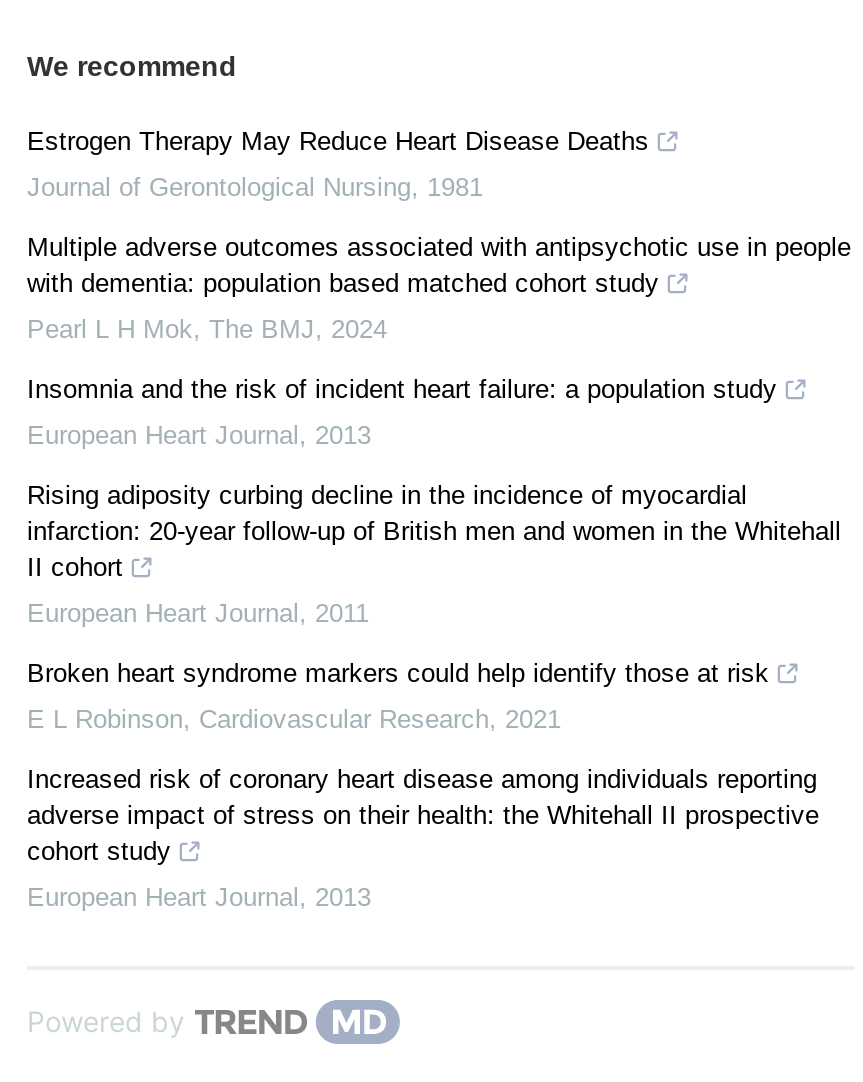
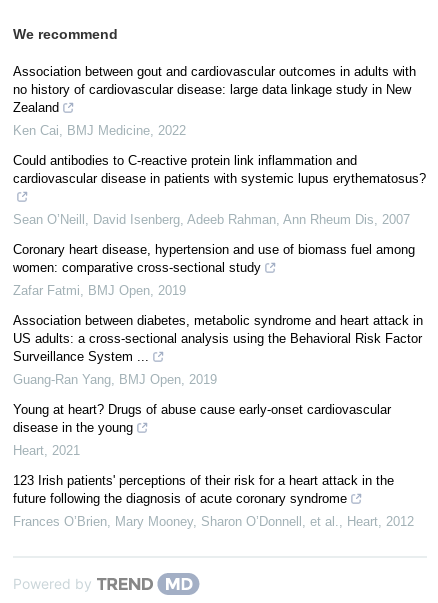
[27,126,649,156] Estrogen Therapy May Reduce Heart Disease Deaths -> [13,64,416,115] Association between gout and cardiovascular outcomes in adults with | no history of cardiovascular disease: large data linkage study in New | Zealand
[27,172,483,202] Journal of Gerontological Nursing, 1981 -> [13,123,186,138] Ken Cai, BMJ Medicine, 2022
[27,232,851,298] Multiple adverse outcomes associated with antipsychotic use in people | with dementia: population based matched cohort study -> [13,153,426,186] Could antibodies to C-reactive protein link inflammation and | cardiovascular disease in patients with systemic lupus erythematosus?
[27,314,387,344] Pearl L H Mok, The BMJ, 2024 -> [13,212,410,227] Sean O’Neill, David Isenberg, Adeeb Rahman, Ann Rheum Dis, 2007
[27,374,777,404] Insomnia and the risk of incident heart failure: a population study -> [13,242,415,275] Coronary heart disease, hypertension and use of biomass fuel among | women: comparative cross-sectional study
[27,420,371,450] European Heart Journal, 2013 -> [13,283,186,298] Zafar Fatmi, BMJ Open, 2019
[27,480,841,582] Rising adiposity curbing decline in the incidence of myocardial | infarction: 20-year follow-up of British men and women in the Whitehall | II cohort -> [13,313,423,364] Association between diabetes, metabolic syndrome and heart attack in | US adults: a cross-sectional analysis using the Behavioral Risk Factor | Surveillance System ...
[27,598,369,628] European Heart Journal, 2011 -> [13,372,217,387] Guang-Ran Yang, BMJ Open, 2019
[27,658,769,688] Broken heart syndrome markers could help identify those at risk -> [13,402,391,435] Young at heart? Drugs of abuse cause early-onset cardiovascular | disease in the young
[27,704,561,734] E L Robinson, Cardiovascular Research, 2021 -> [13,443,80,458] Heart, 2021
[27,764,819,866] Increased risk of coronary heart disease among individuals reporting | adverse impact of stress on their health: the Whitehall II prospective | cohort study -> [13,473,394,506] 123 Irish patients' perceptions of their risk for a heart attack in the | future following the diagnosis of acute coronary syndrome
[27,882,371,912] European Heart Journal, 2013 -> [13,514,414,529] Frances O’Brien, Mary Mooney, Sharon O’Donnell, et al., Heart, 2012

